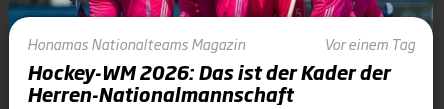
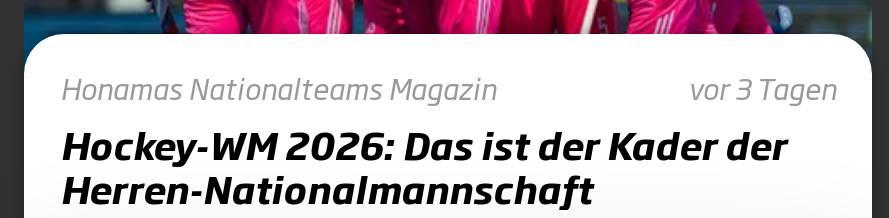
[324,33,415,54] Vor einem Tag -> [688,66,836,108] vor 3 Tagen

